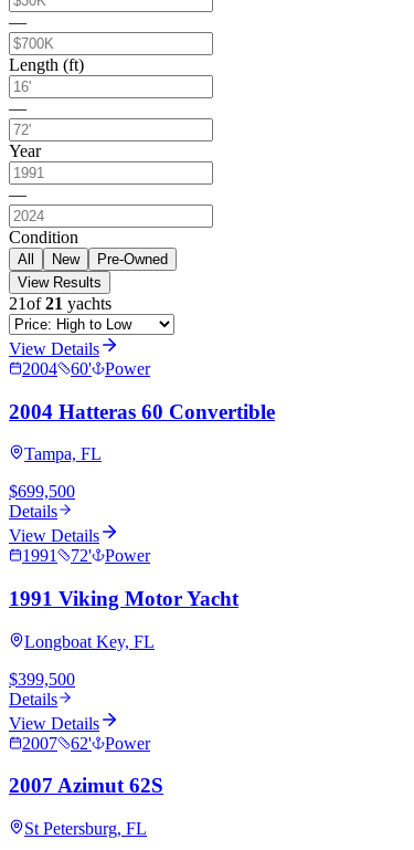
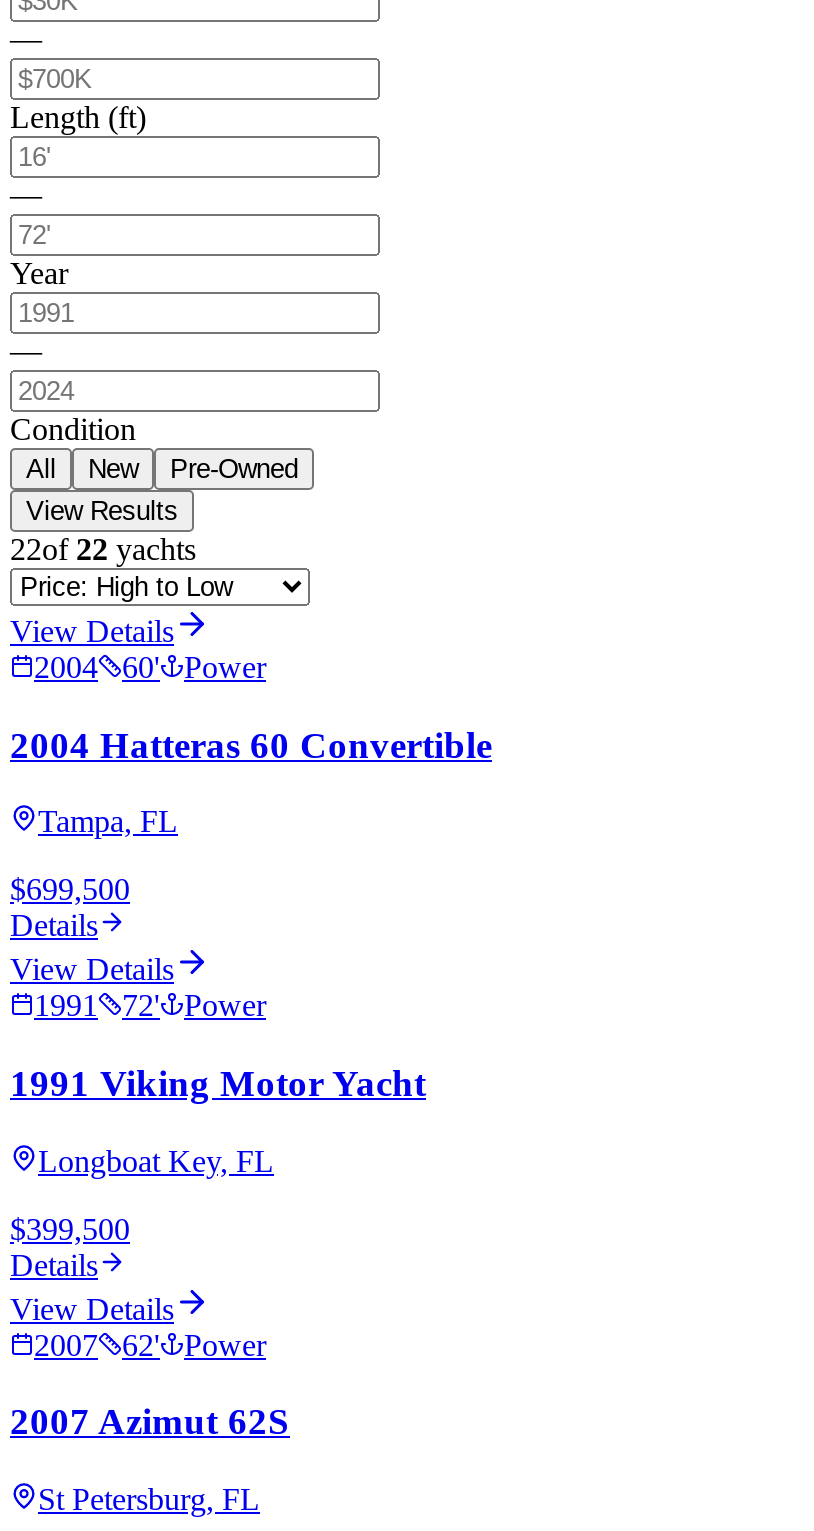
[9,294,112,313] 21of21 yachts -> [10,532,196,566] 22of22 yachts

